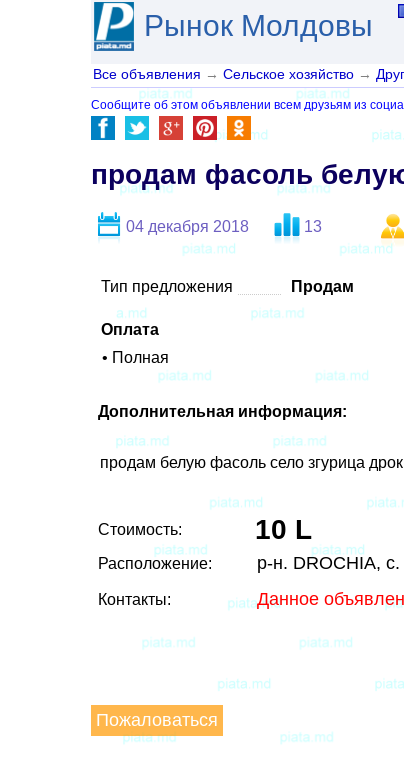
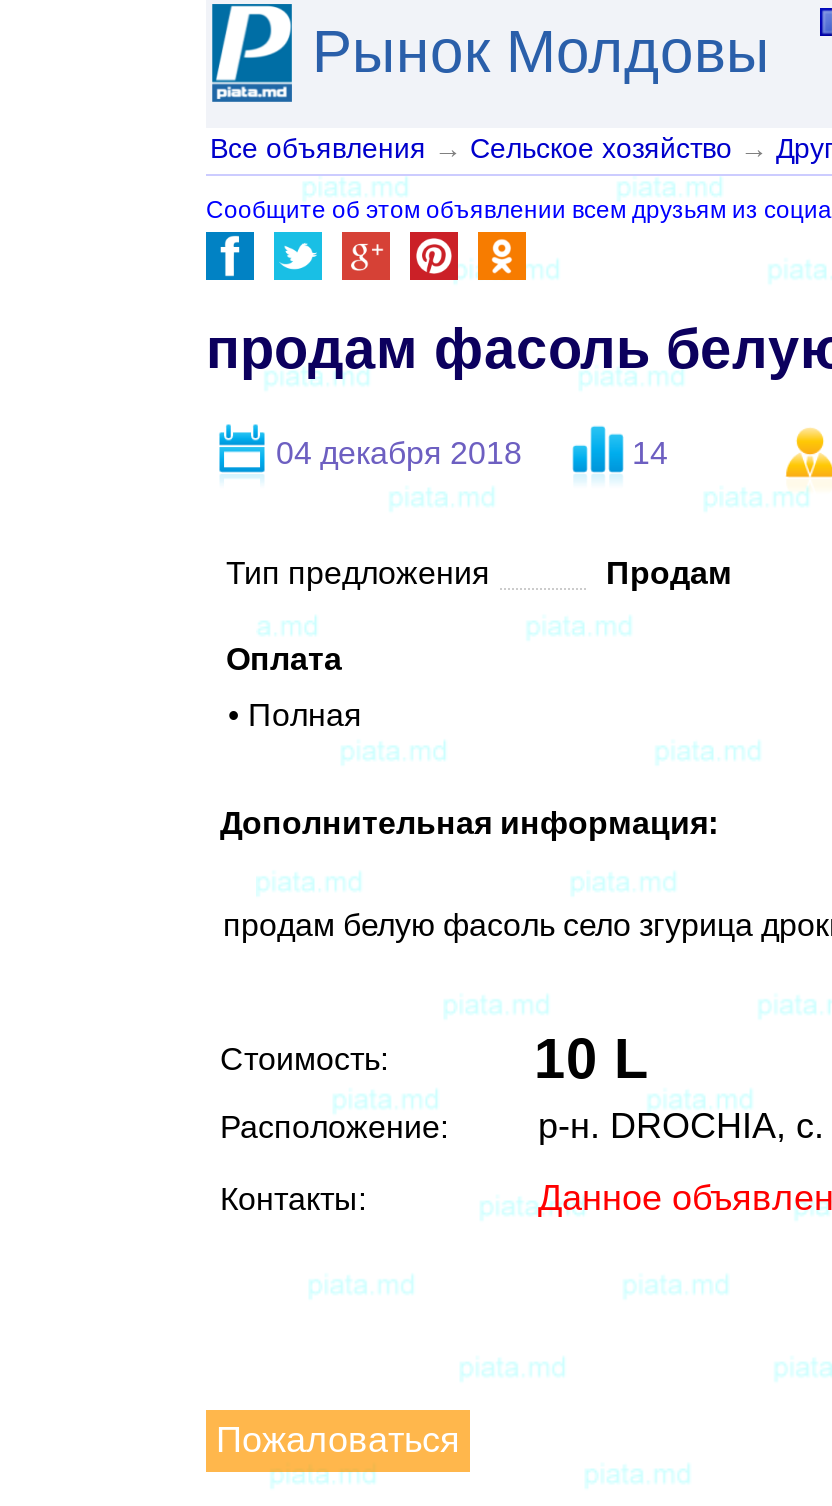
[304,217,322,234] 13 -> [632,435,668,469] 14

